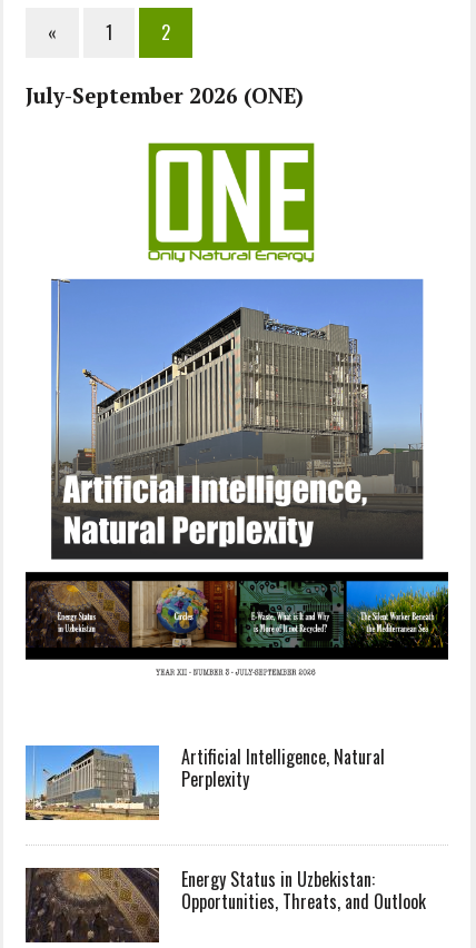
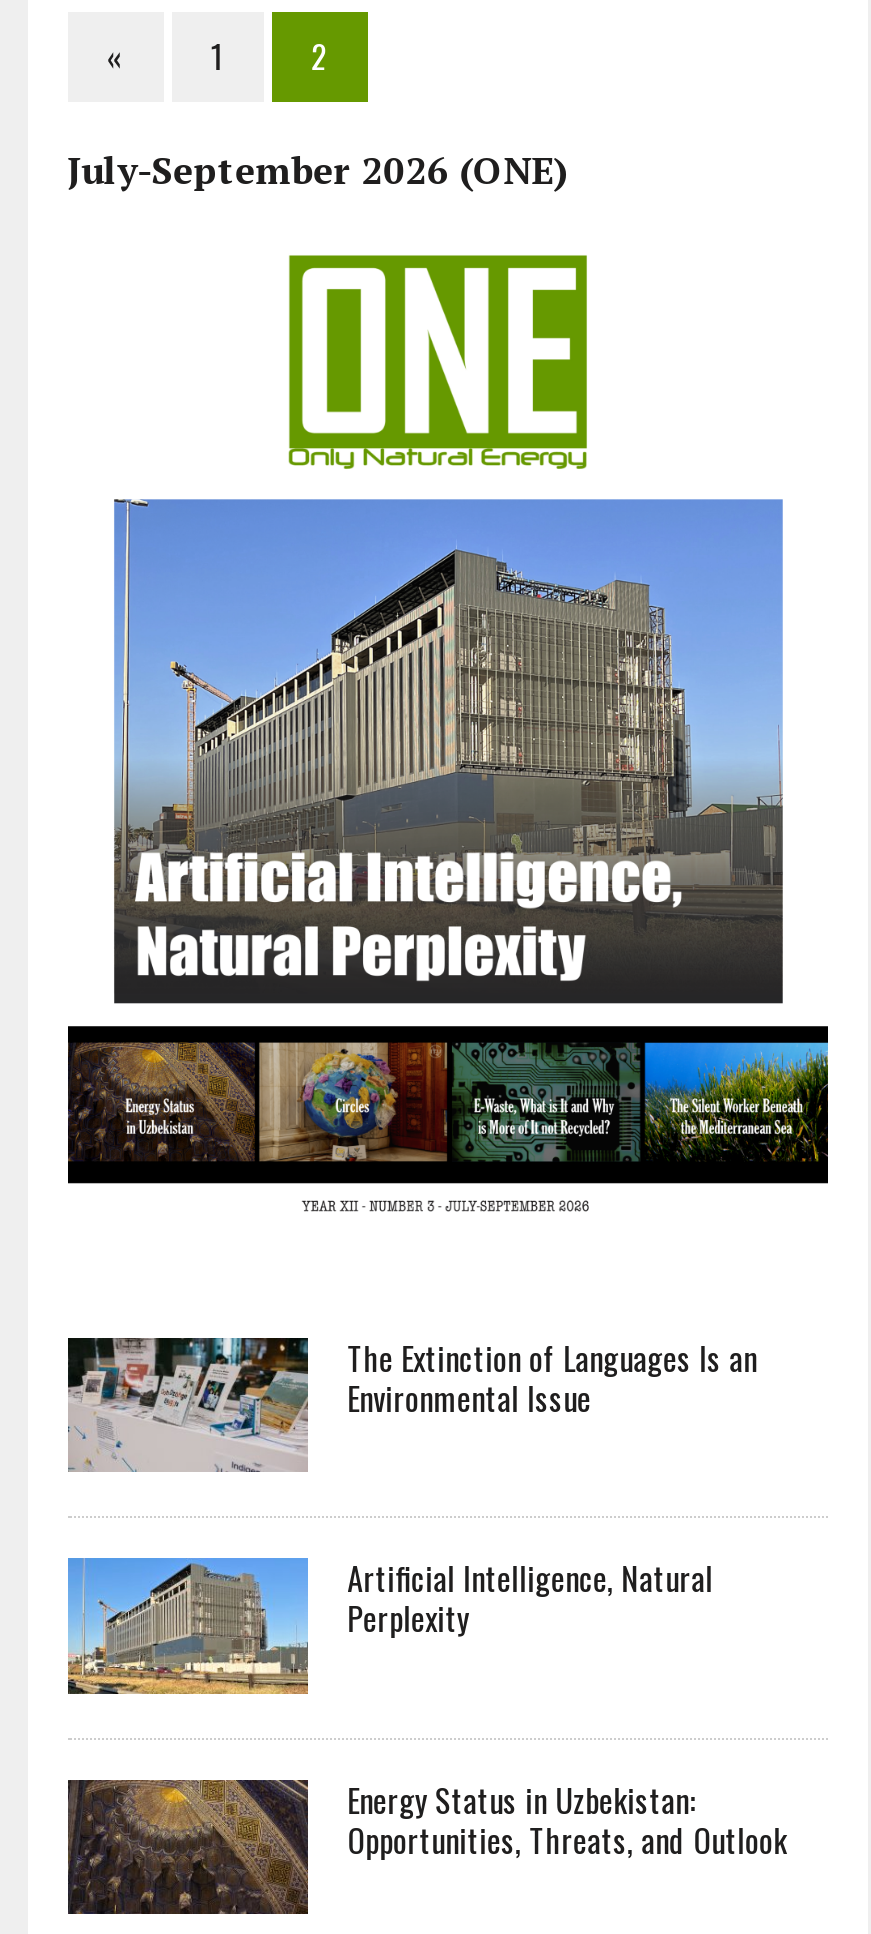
none -> [68,1334,757,1472] [image] | The Extinction of Languages Is an | Environmental Issue

